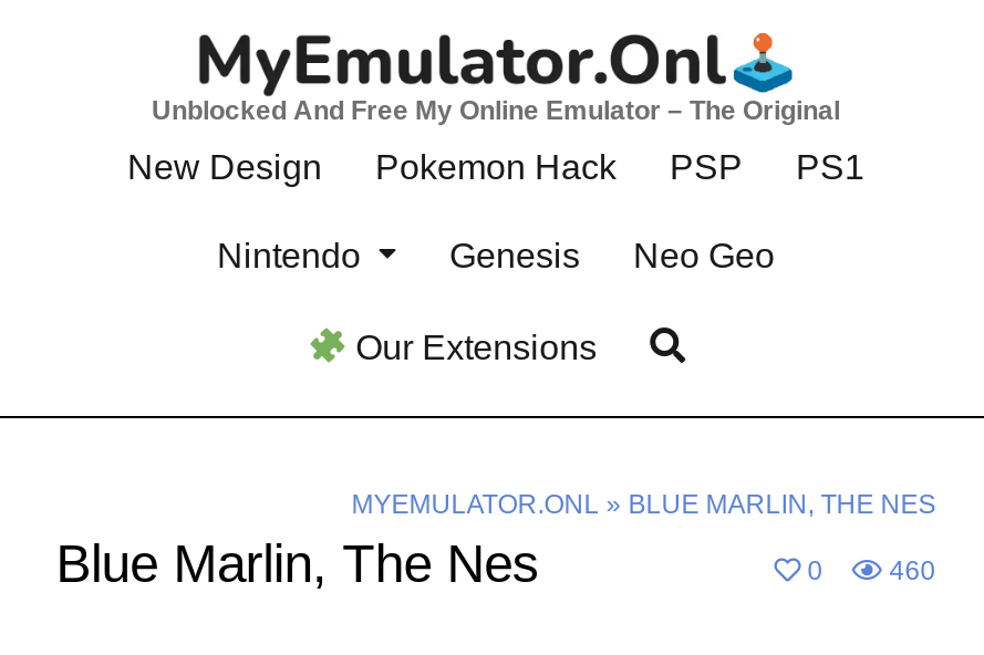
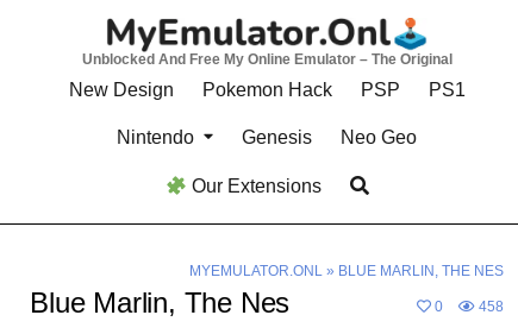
[889,556,936,587] 460 -> [478,299,503,315] 458

